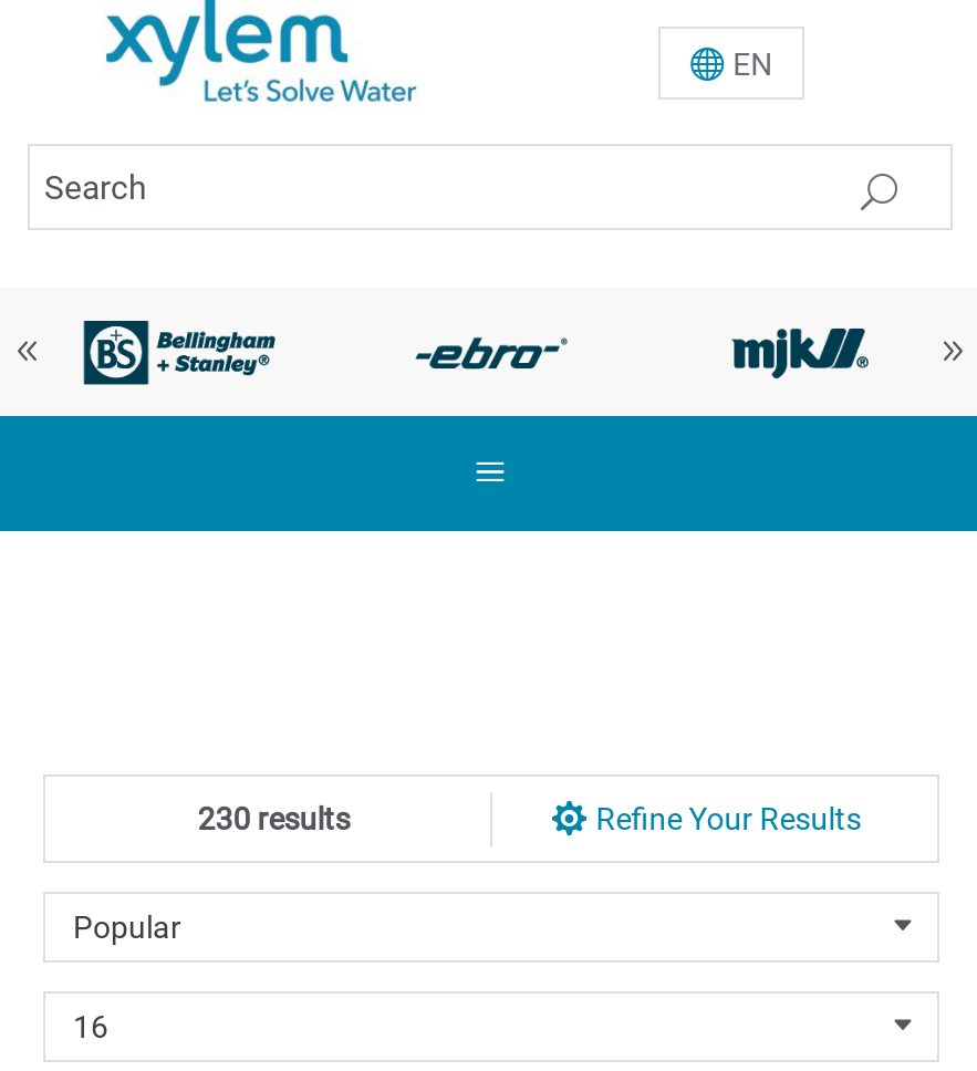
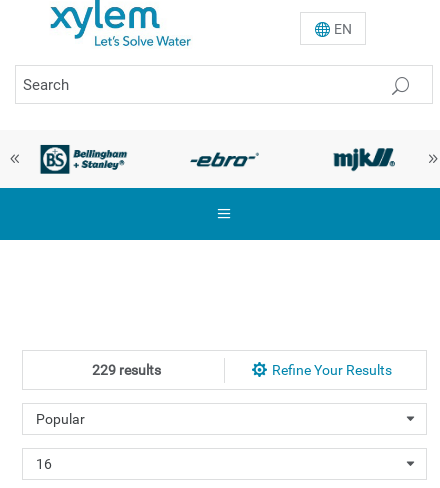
[198,801,350,836] 230 results -> [92,362,161,378] 229 results

